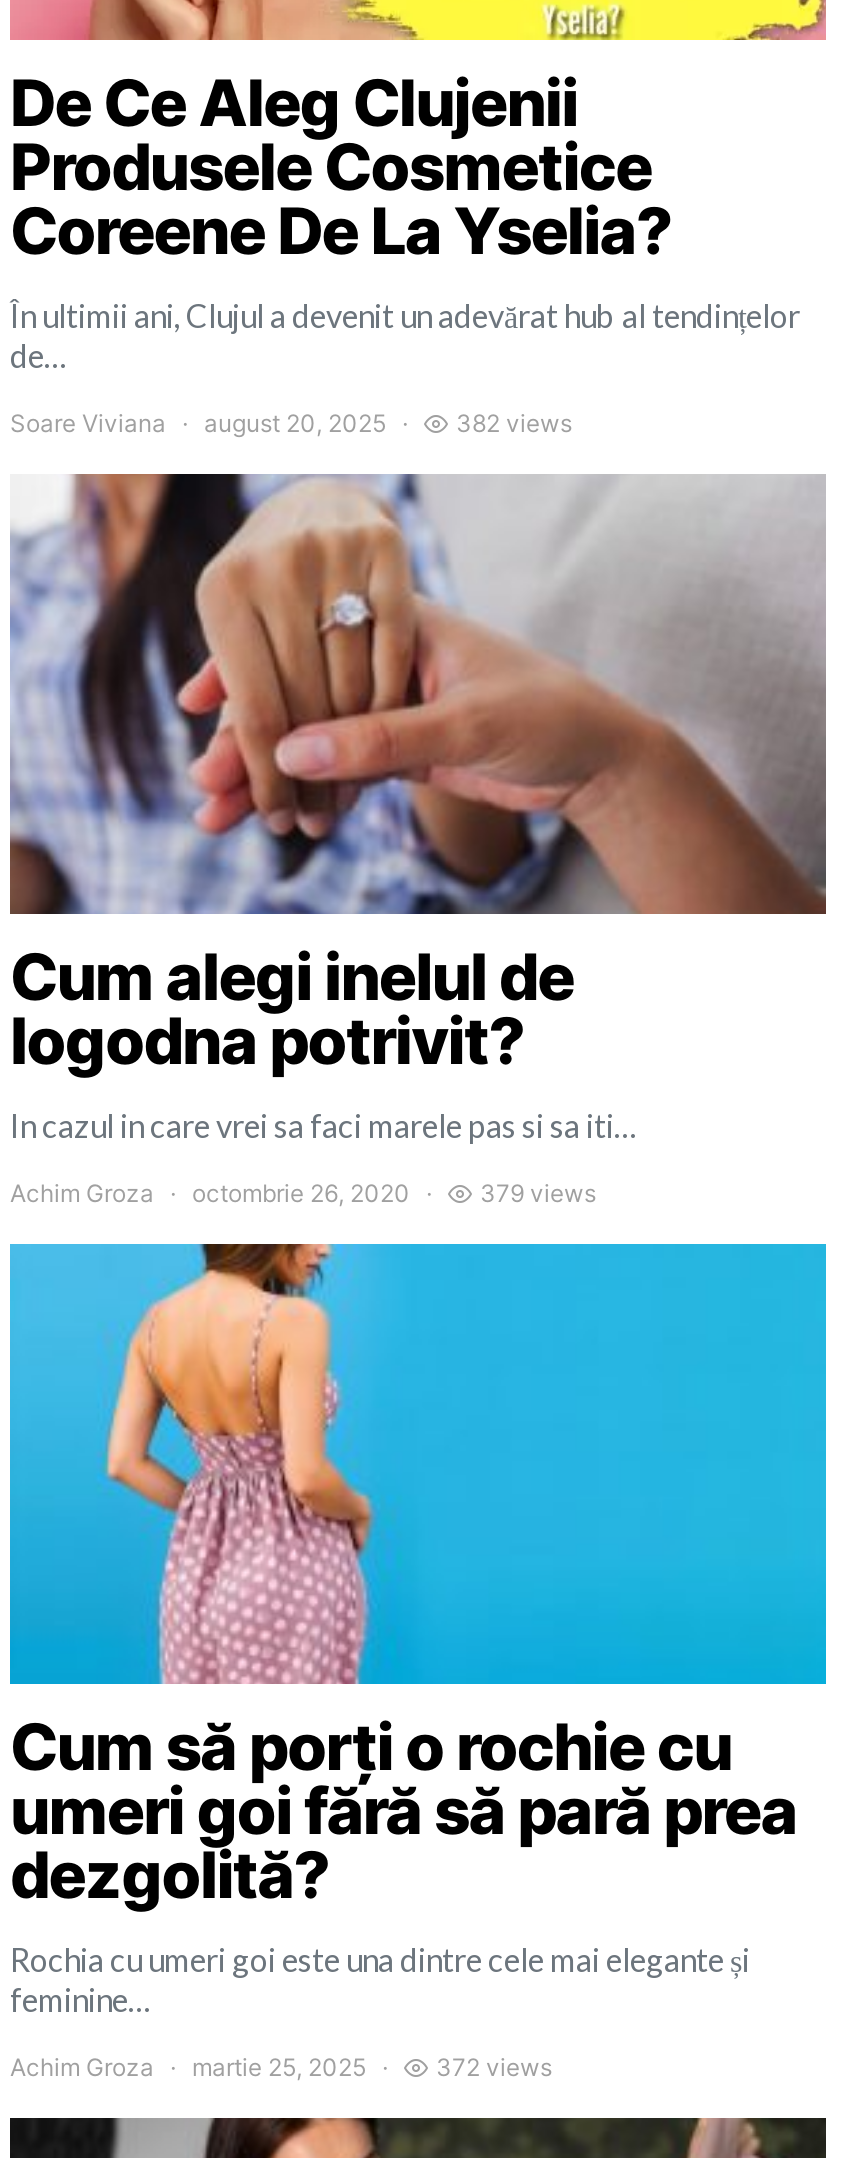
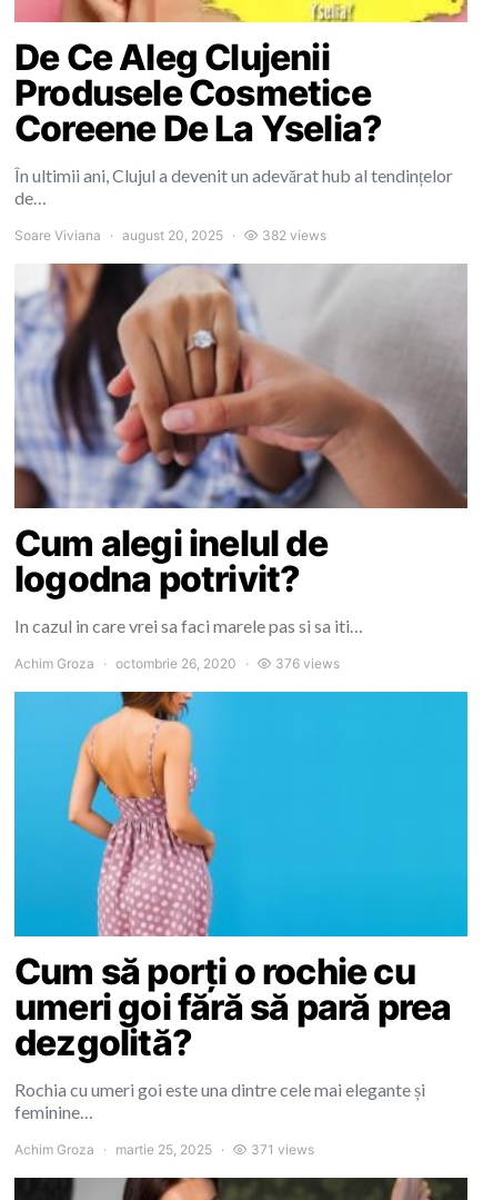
[480,1178,596,1208] 379 views -> [275,655,340,672] 376 views
[436,2052,552,2082] 372 views -> [251,1141,314,1158] 371 views

